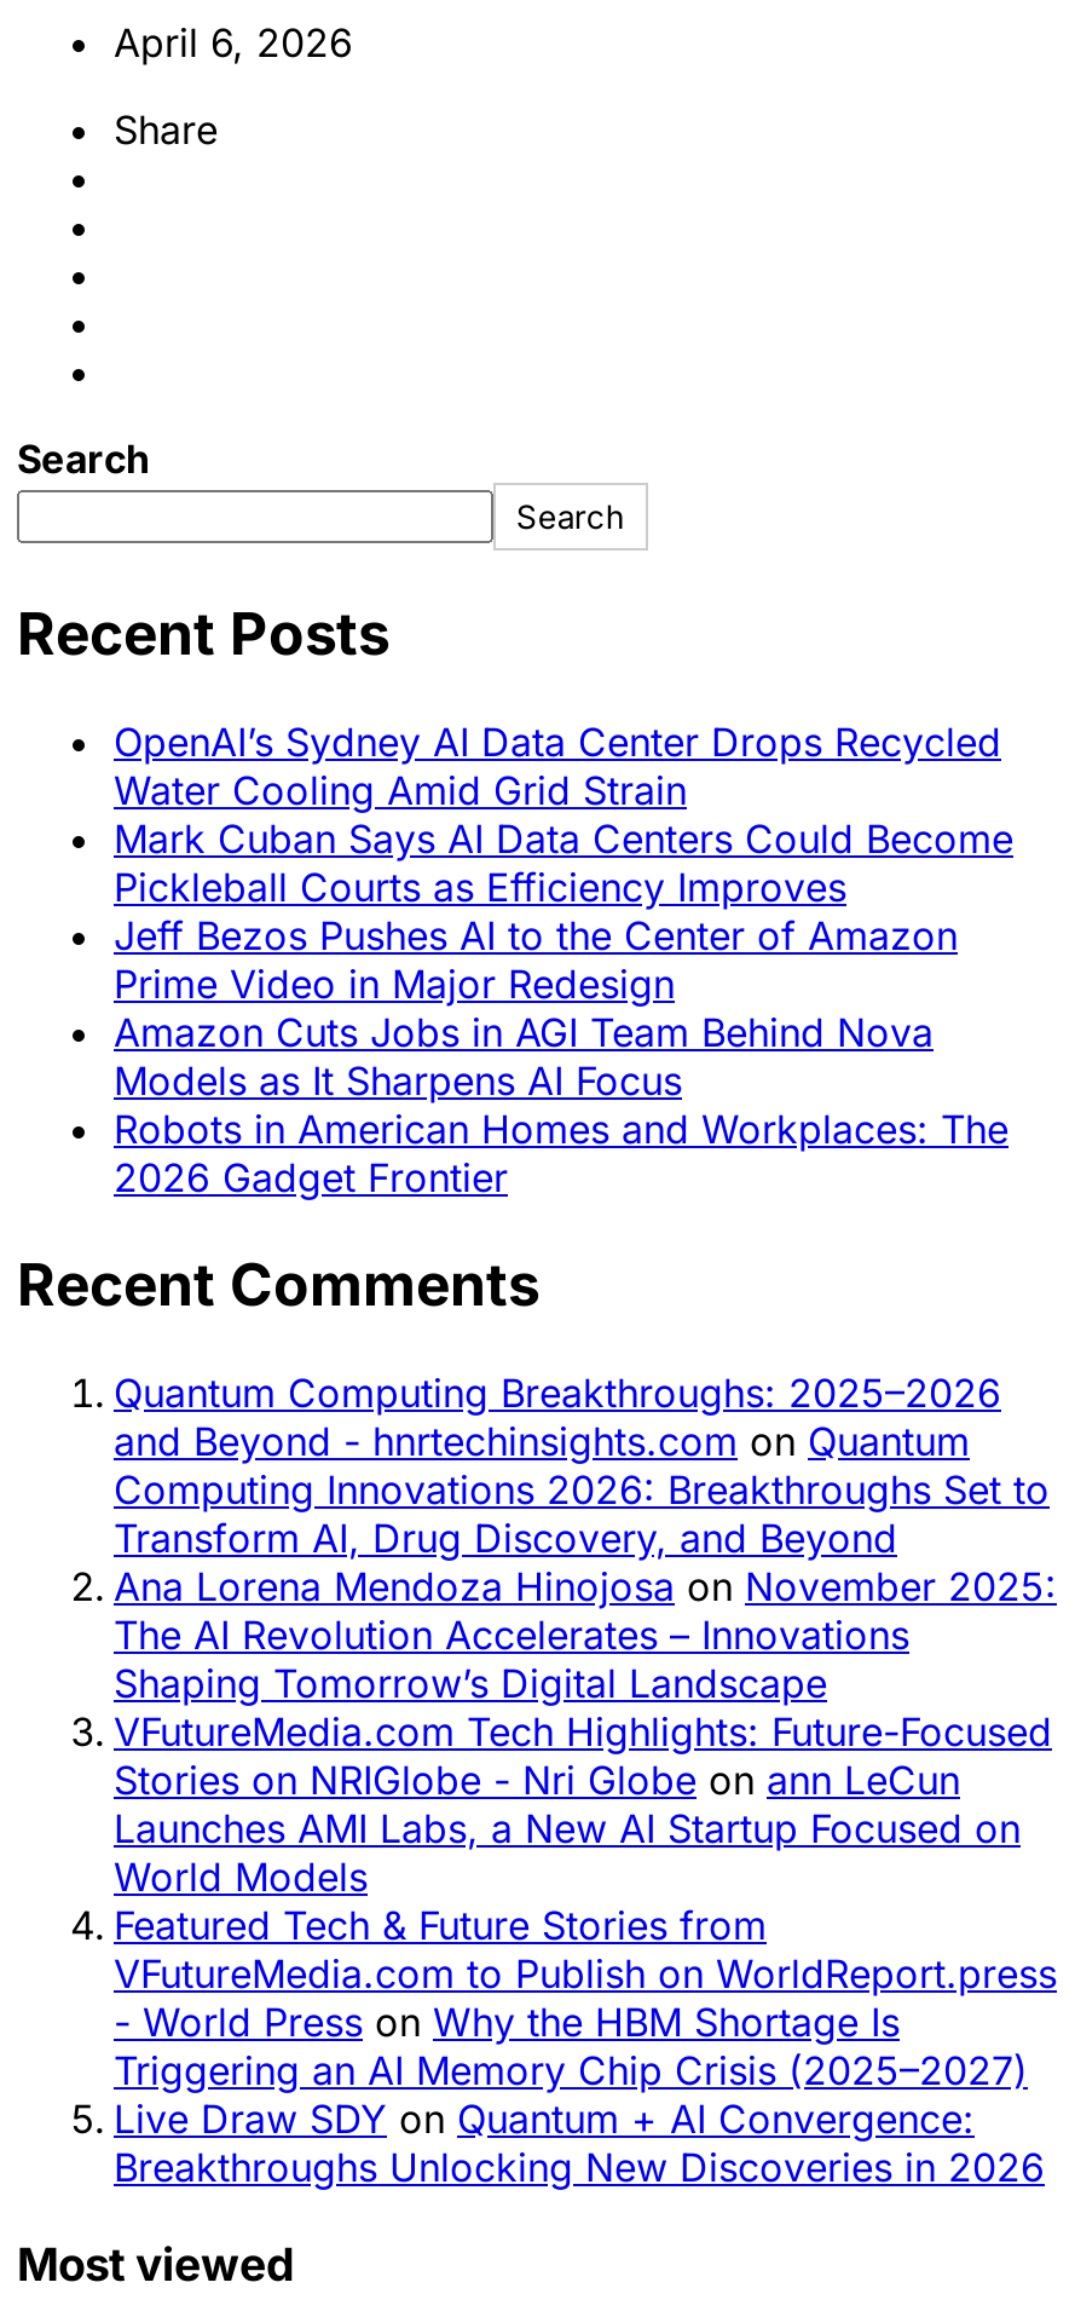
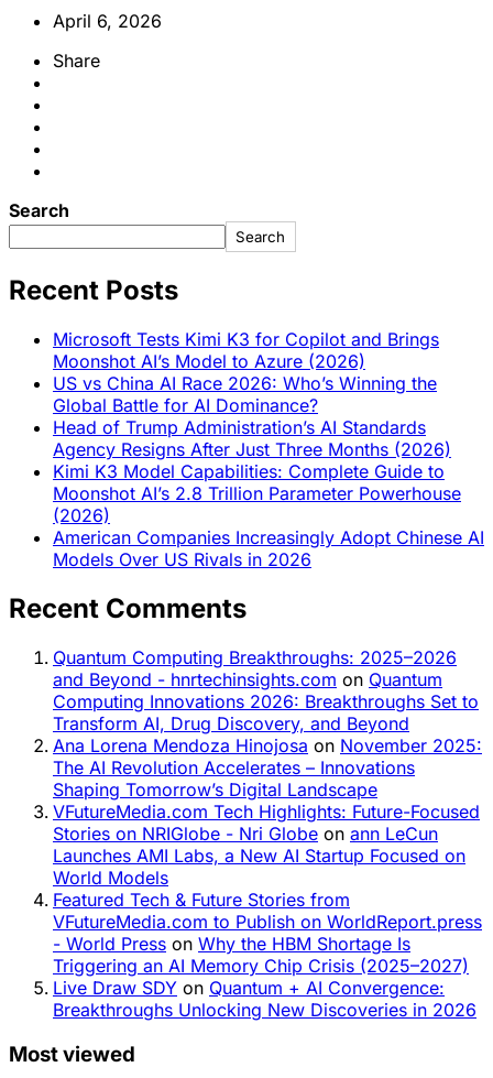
[114,718,1013,1202] OpenAI’s Sydney AI Data Center Drops Recycled | Water Cooling Amid Grid Strain | Mark Cuban Says AI Data Centers Could Become | Pickleball Courts as Efficiency Improves | Jeff Bezos Pushes AI to the Center of Amazon | Prime Video in Major Redesign | Amazon Cuts Jobs in AGI Team Behind Nova | Models as It Sharpens AI Focus | Robots in American Homes and Workplaces: The | 2026 Gadget Frontier -> [53,328,484,570] Microsoft Tests Kimi K3 for Copilot and Brings | Moonshot AI’s Model to Azure (2026) | US vs China AI Race 2026: Who’s Winning the | Global Battle for AI Dominance? | Head of Trump Administration’s AI Standards | Agency Resigns After Just Three Months (2026) | Kimi K3 Model Capabilities: Complete Guide to | Moonshot AI’s 2.8 Trillion Parameter Powerhouse | (2026) | American Companies Increasingly Adopt Chinese AI | Models Over US Rivals in 2026

